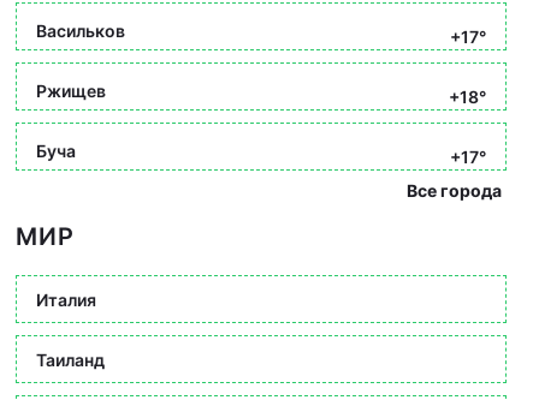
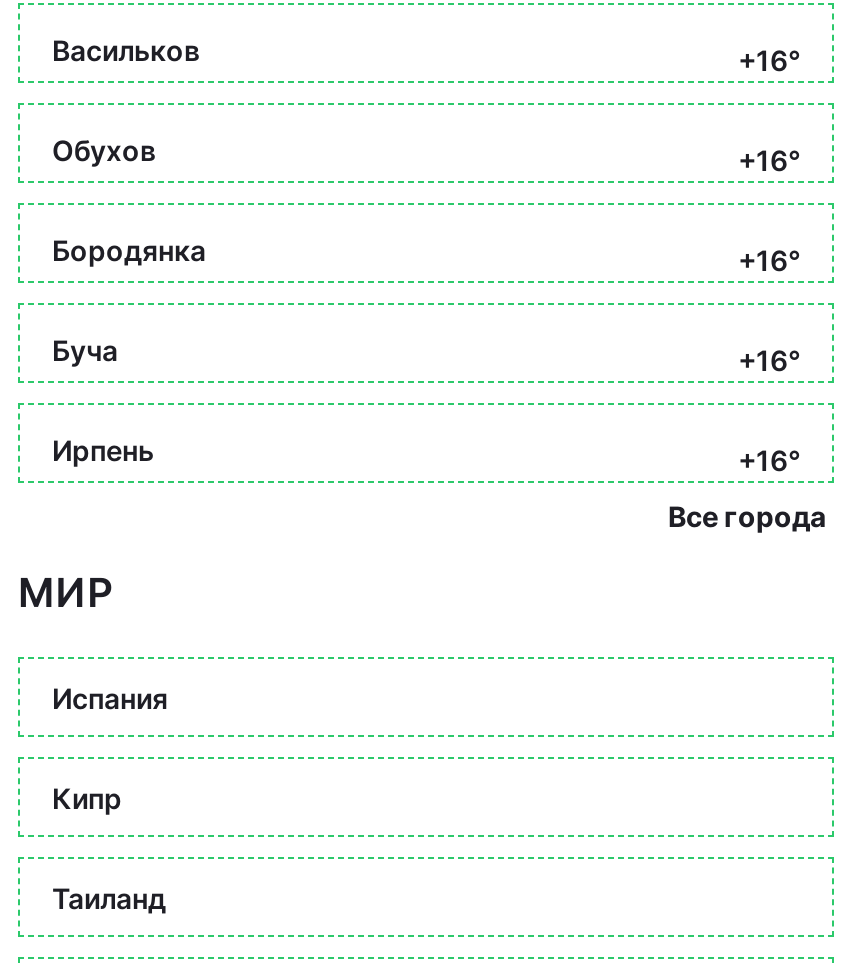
[36,26,486,107] +17° | Ржищев | +18° -> [52,43,800,277] +16° | Обухов | +16° | Бородянка | +16°
[450,147,486,167] +17° -> [52,343,800,477] +16° | Ирпень | +16°
[36,289,96,309] Италия -> [52,680,168,814] Испания | Кипр

